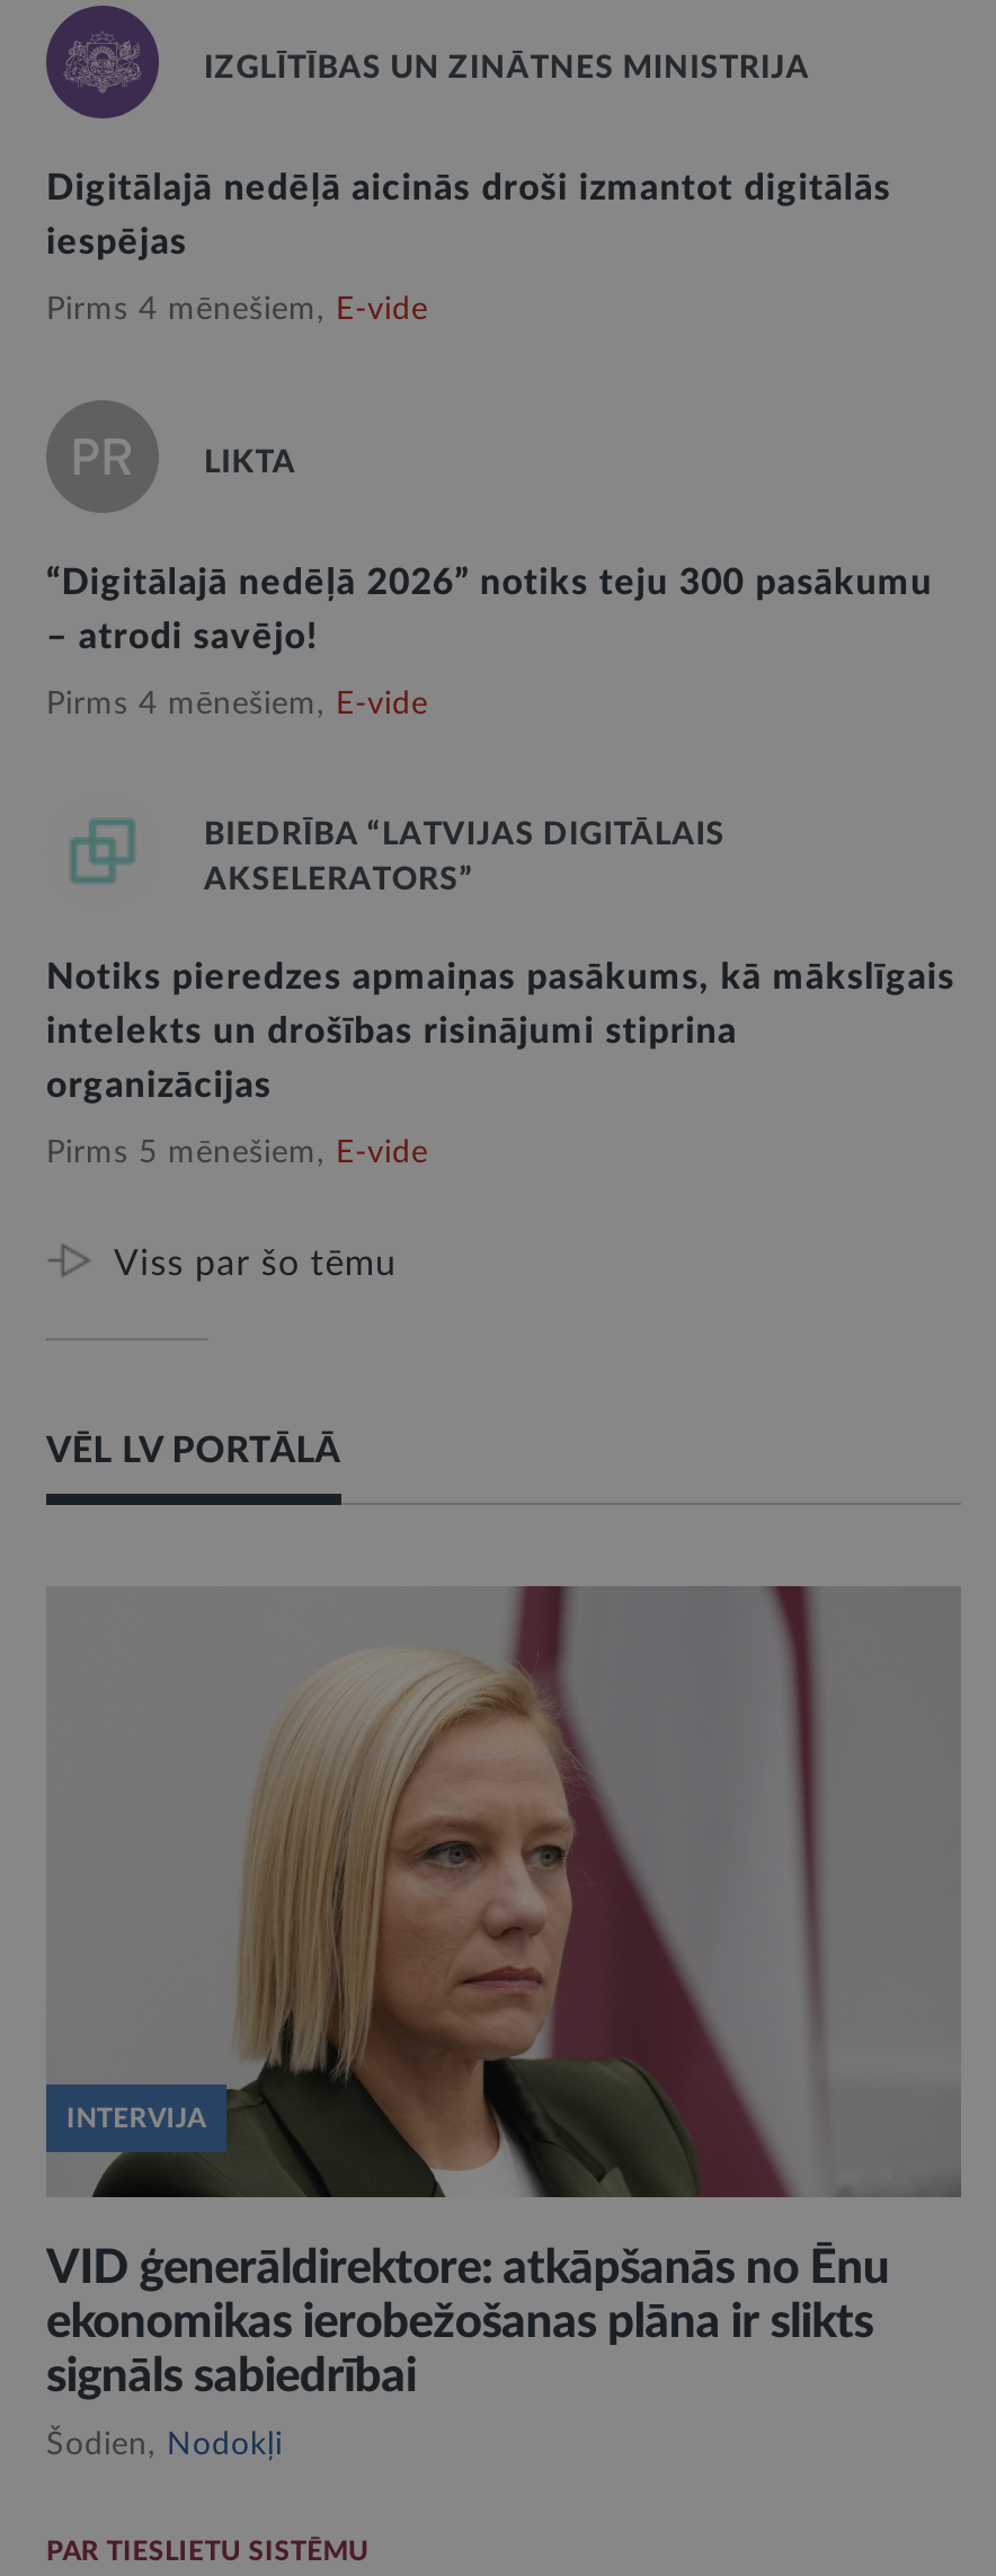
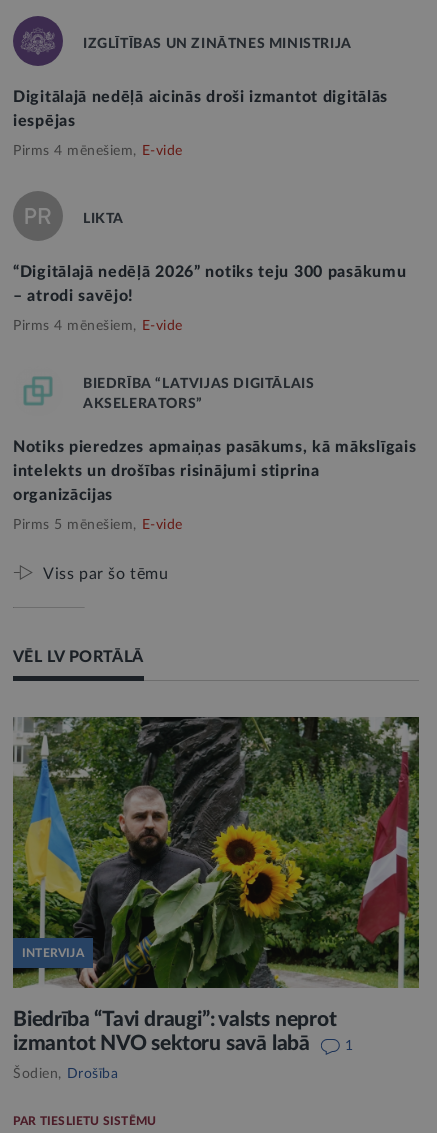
[46,1584,961,2400] [image] | VID ģenerāldirektore: atkāpšanās no Ēnu | ekonomikas ierobežošanas plāna ir slikts | signāls sabiedrībai -> [12,716,420,1054] [image] | Biedrība “Tavi draugi”: valsts neprot | izmantot NVO sektoru savā labā | 1
[46,2429,283,2461] Šodien, Nodokļi -> [13,1067,118,1081] Šodien, Drošība

